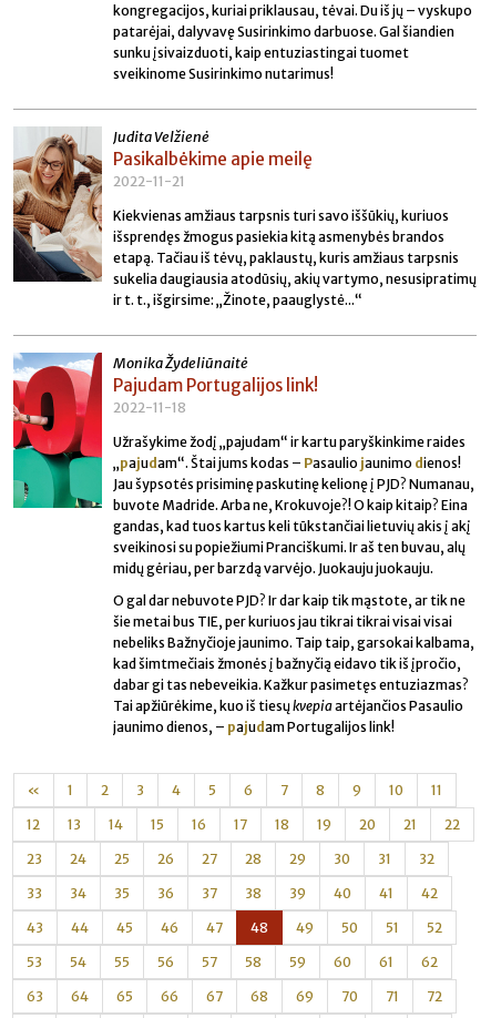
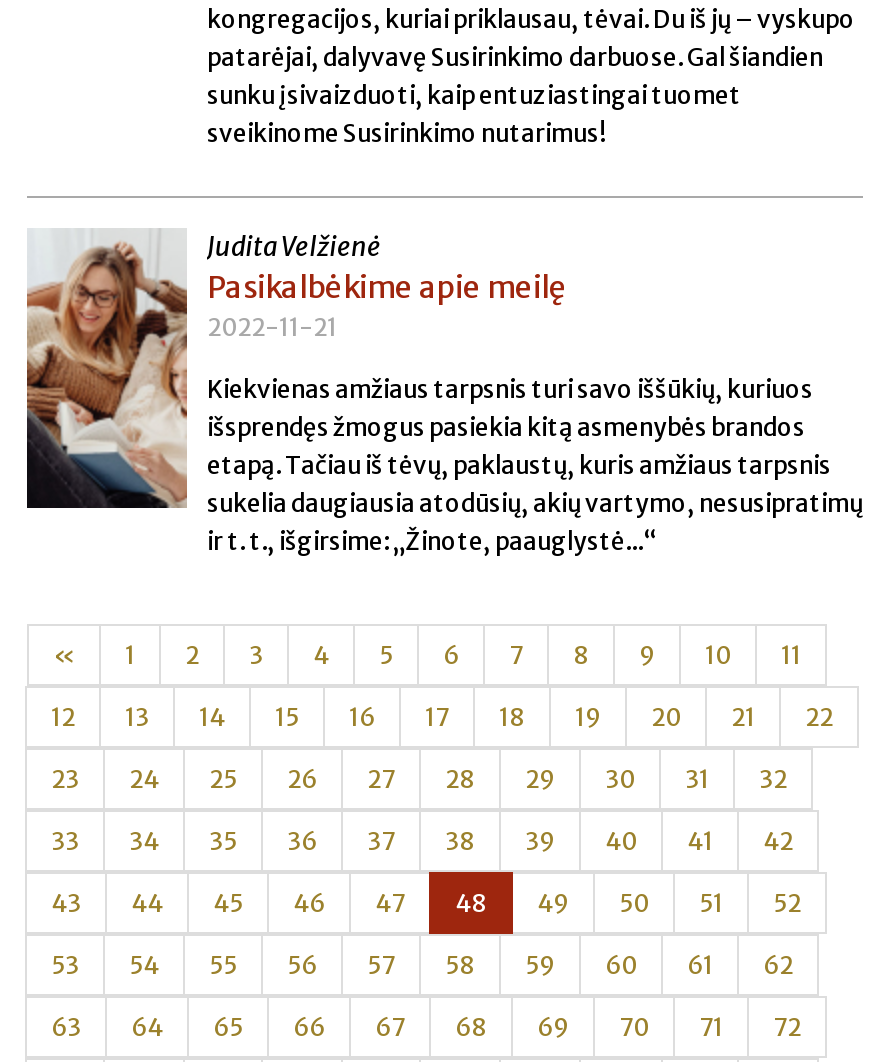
[12,352,474,735] [image] | Monika Žydeliūnaitė | Pajudam Portugalijos link! | 2022-11-18 | Užrašykime žodį „pajudam“ ir kartu paryškinkime raides | „pajudam“. Štai jums kodas – Pasaulio j aunimo dienos! | Jau šypsotės prisiminę paskutinę kelionę į PJD? Numanau, | buvote Madride. Arba ne, Krokuvoje?! O kaip kitaip? Eina | gandas, kad tuos kartus keli tūkstančiai lietuvių akis į akį | sveikinosi su popiežiumi Pranciškumi. Ir aš ten buvau, alų | midų gėriau, per barzdą varvėjo. Juokauju juokauju. | O gal dar nebuvote PJD? Ir dar kaip tik mąstote, ar tik ne | šie metai bus TIE, per kuriuos jau tikrai tikrai visai visai | nebeliks Bažnyčioje jaunimo. Taip taip, garsokai kalbama, | kad šimtmečiais žmonės į bažnyčią eidavo tik iš įpročio, | dabar gi tas nebeveikia. Kažkur pasimetęs entuziazmas? | Tai apžiūrėkime, kuo iš tiesų kvepia artėjančios Pasaulio | jaunimo dienos, – pajudam Portugalijos link! -> none

